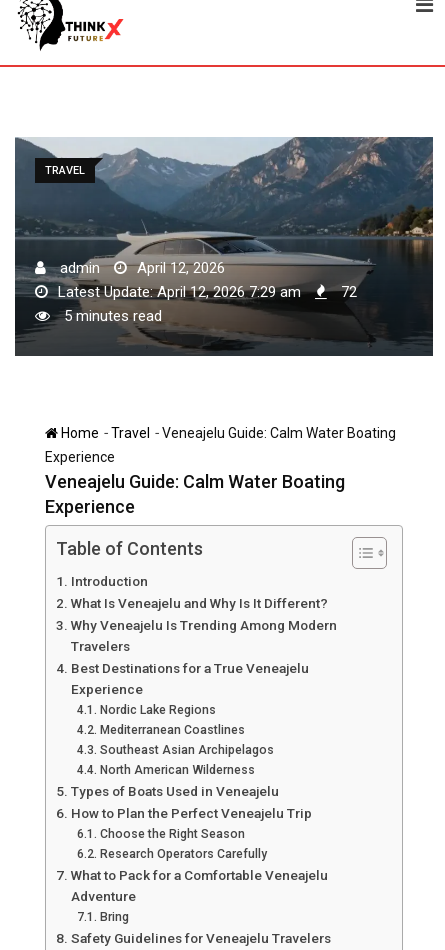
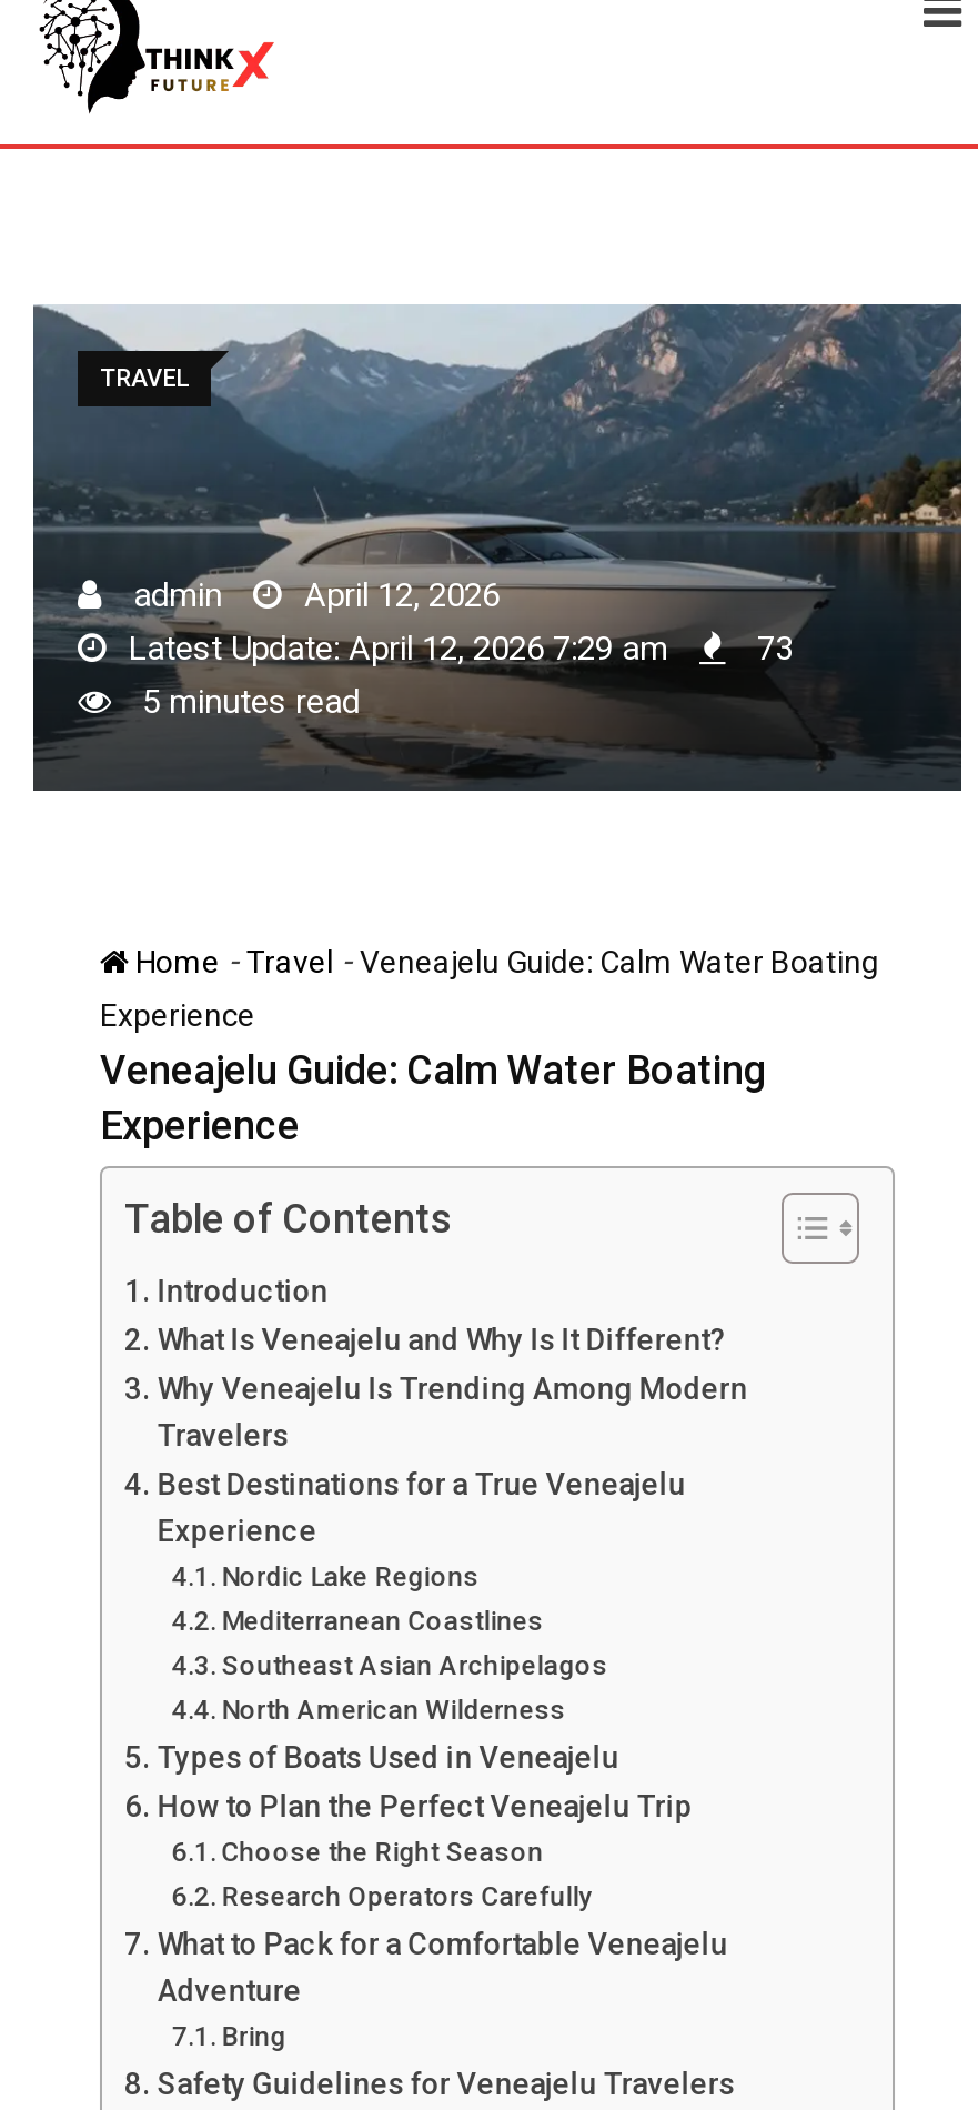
[58,283,357,301] Latest Update: April 12, 2026 7:29 am 72 -> [129,628,793,668] Latest Update: April 12, 2026 7:29 am 73

